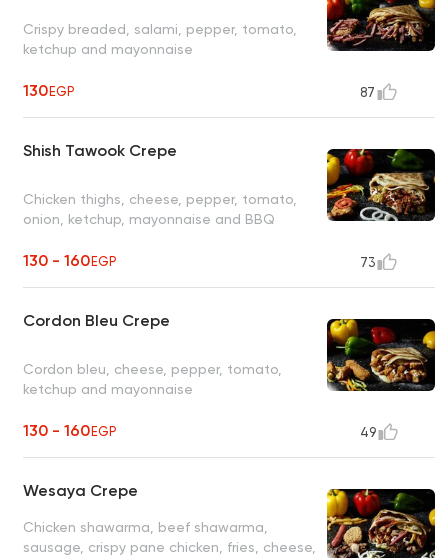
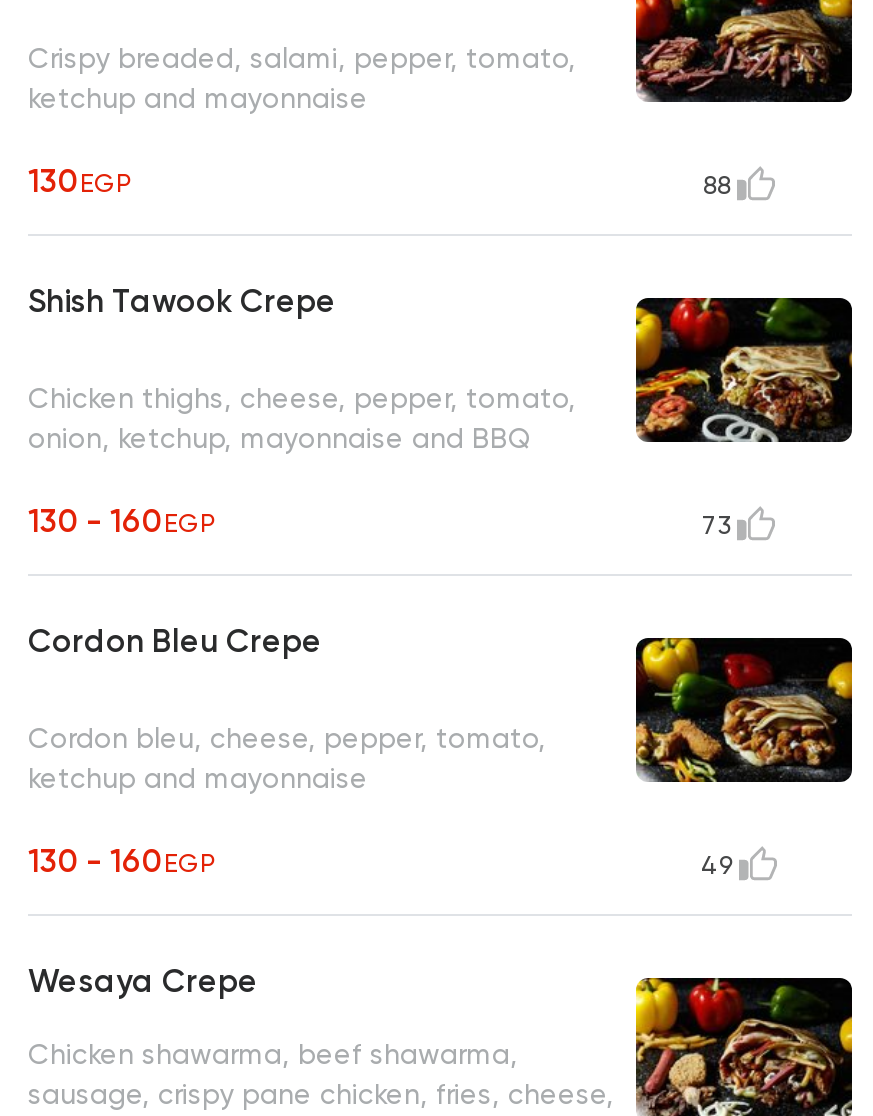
[360,85,375,100] 87 -> [703,171,731,201] 88

